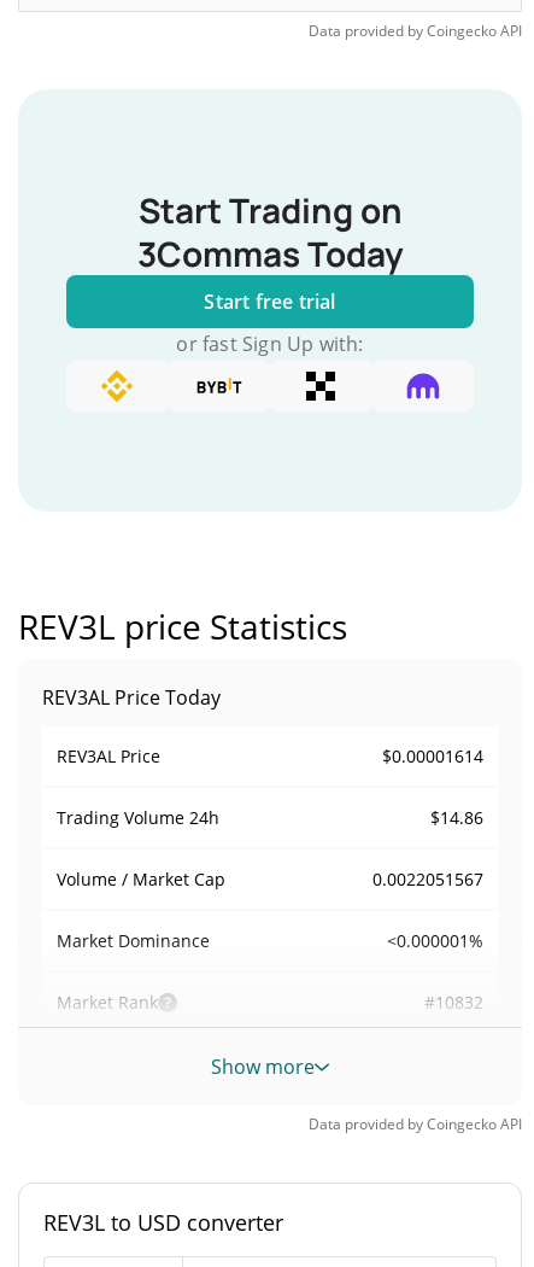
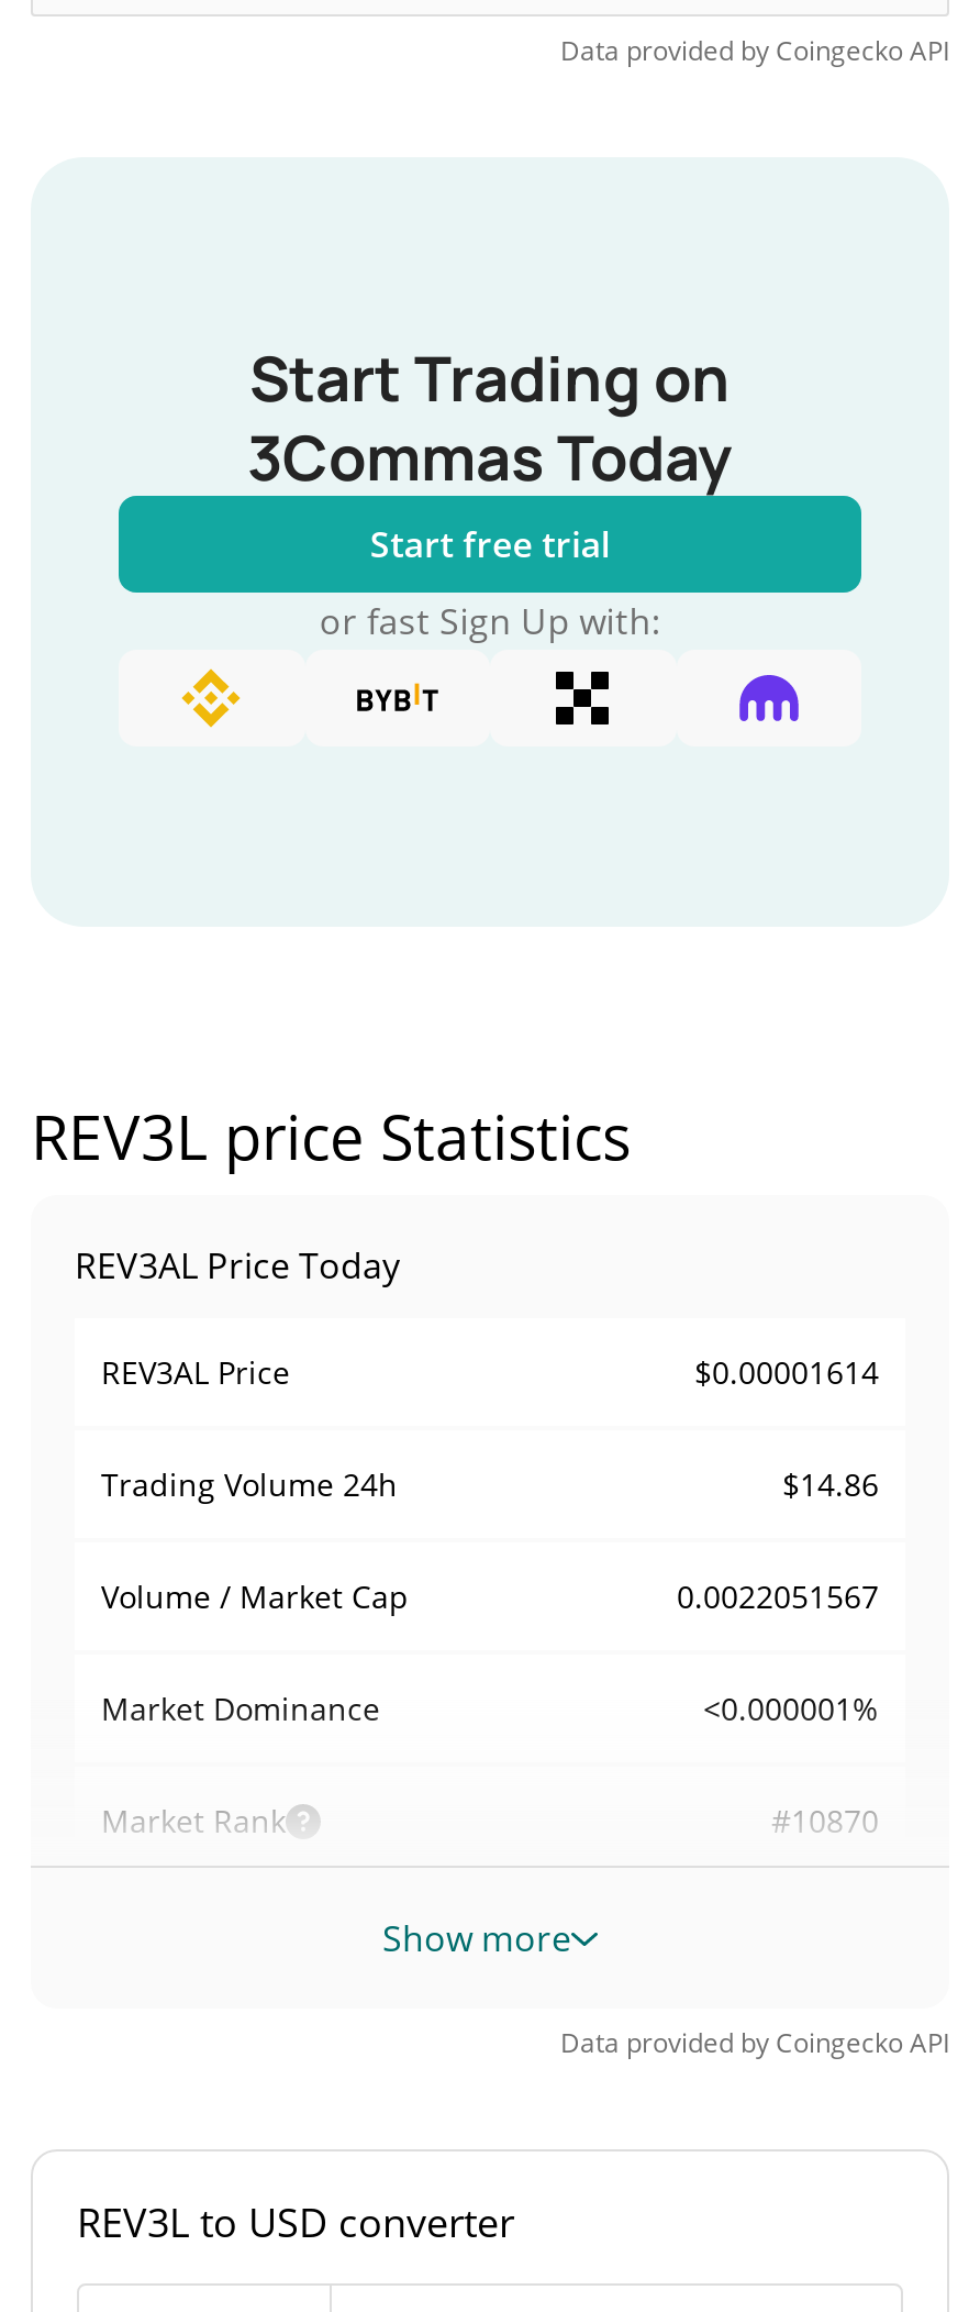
[424,990,483,1013] #10832 -> [771,1799,879,1840] #10870

